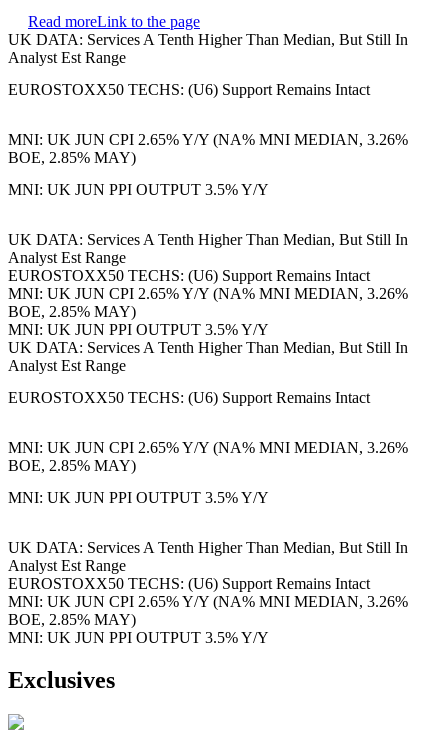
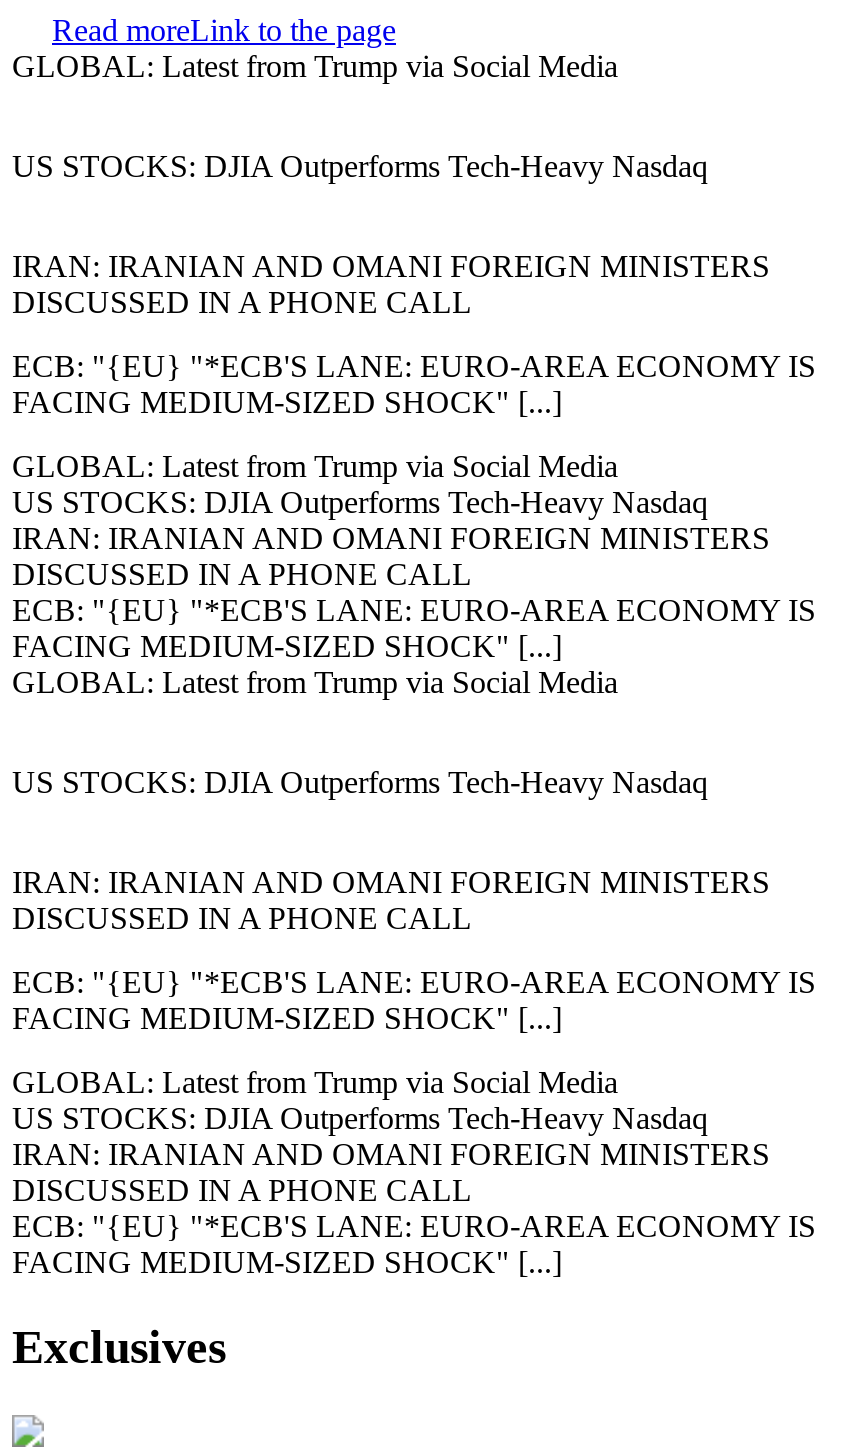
[8,31,408,66] UK DATA: Services A Tenth Higher Than Median, But Still In | Analyst Est Range -> [12,49,618,83] GLOBAL: Latest from Trump via Social Media
[8,81,370,98] EUROSTOXX50 TECHS: (U6) Support Remains Intact -> [12,149,708,183] US STOCKS: DJIA Outperforms Tech-Heavy Nasdaq
[8,131,408,166] MNI: UK JUN CPI 2.65% Y/Y (NA% MNI MEDIAN, 3.26% | BOE, 2.85% MAY) -> [12,249,770,319] IRAN: IRANIAN AND OMANI FOREIGN MINISTERS | DISCUSSED IN A PHONE CALL
[8,181,269,198] MNI: UK JUN PPI OUTPUT 3.5% Y/Y -> [12,349,816,419] ECB: "{EU} "*ECB'S LANE: EURO-AREA ECONOMY IS | FACING MEDIUM-SIZED SHOCK" [...]
[8,231,408,374] UK DATA: Services A Tenth Higher Than Median, But Still In | Analyst Est Range | EUROSTOXX50 TECHS: (U6) Support Remains Intact | MNI: UK JUN CPI 2.65% Y/Y (NA% MNI MEDIAN, 3.26% | BOE, 2.85% MAY) | MNI: UK JUN PPI OUTPUT 3.5% Y/Y | UK DATA: Services A Tenth Higher Than Median, But Still In | Analyst Est Range -> [12,449,816,699] GLOBAL: Latest from Trump via Social Media | US STOCKS: DJIA Outperforms Tech-Heavy Nasdaq | IRAN: IRANIAN AND OMANI FOREIGN MINISTERS | DISCUSSED IN A PHONE CALL | ECB: "{EU} "*ECB'S LANE: EURO-AREA ECONOMY IS | FACING MEDIUM-SIZED SHOCK" [...] | GLOBAL: Latest from Trump via Social Media
[8,389,370,406] EUROSTOXX50 TECHS: (U6) Support Remains Intact -> [12,765,708,799] US STOCKS: DJIA Outperforms Tech-Heavy Nasdaq
[8,439,408,474] MNI: UK JUN CPI 2.65% Y/Y (NA% MNI MEDIAN, 3.26% | BOE, 2.85% MAY) -> [12,865,770,935] IRAN: IRANIAN AND OMANI FOREIGN MINISTERS | DISCUSSED IN A PHONE CALL
[8,489,269,506] MNI: UK JUN PPI OUTPUT 3.5% Y/Y -> [12,965,816,1035] ECB: "{EU} "*ECB'S LANE: EURO-AREA ECONOMY IS | FACING MEDIUM-SIZED SHOCK" [...]
[8,539,408,646] UK DATA: Services A Tenth Higher Than Median, But Still In | Analyst Est Range | EUROSTOXX50 TECHS: (U6) Support Remains Intact | MNI: UK JUN CPI 2.65% Y/Y (NA% MNI MEDIAN, 3.26% | BOE, 2.85% MAY) | MNI: UK JUN PPI OUTPUT 3.5% Y/Y -> [12,1065,816,1279] GLOBAL: Latest from Trump via Social Media | US STOCKS: DJIA Outperforms Tech-Heavy Nasdaq | IRAN: IRANIAN AND OMANI FOREIGN MINISTERS | DISCUSSED IN A PHONE CALL | ECB: "{EU} "*ECB'S LANE: EURO-AREA ECONOMY IS | FACING MEDIUM-SIZED SHOCK" [...]

